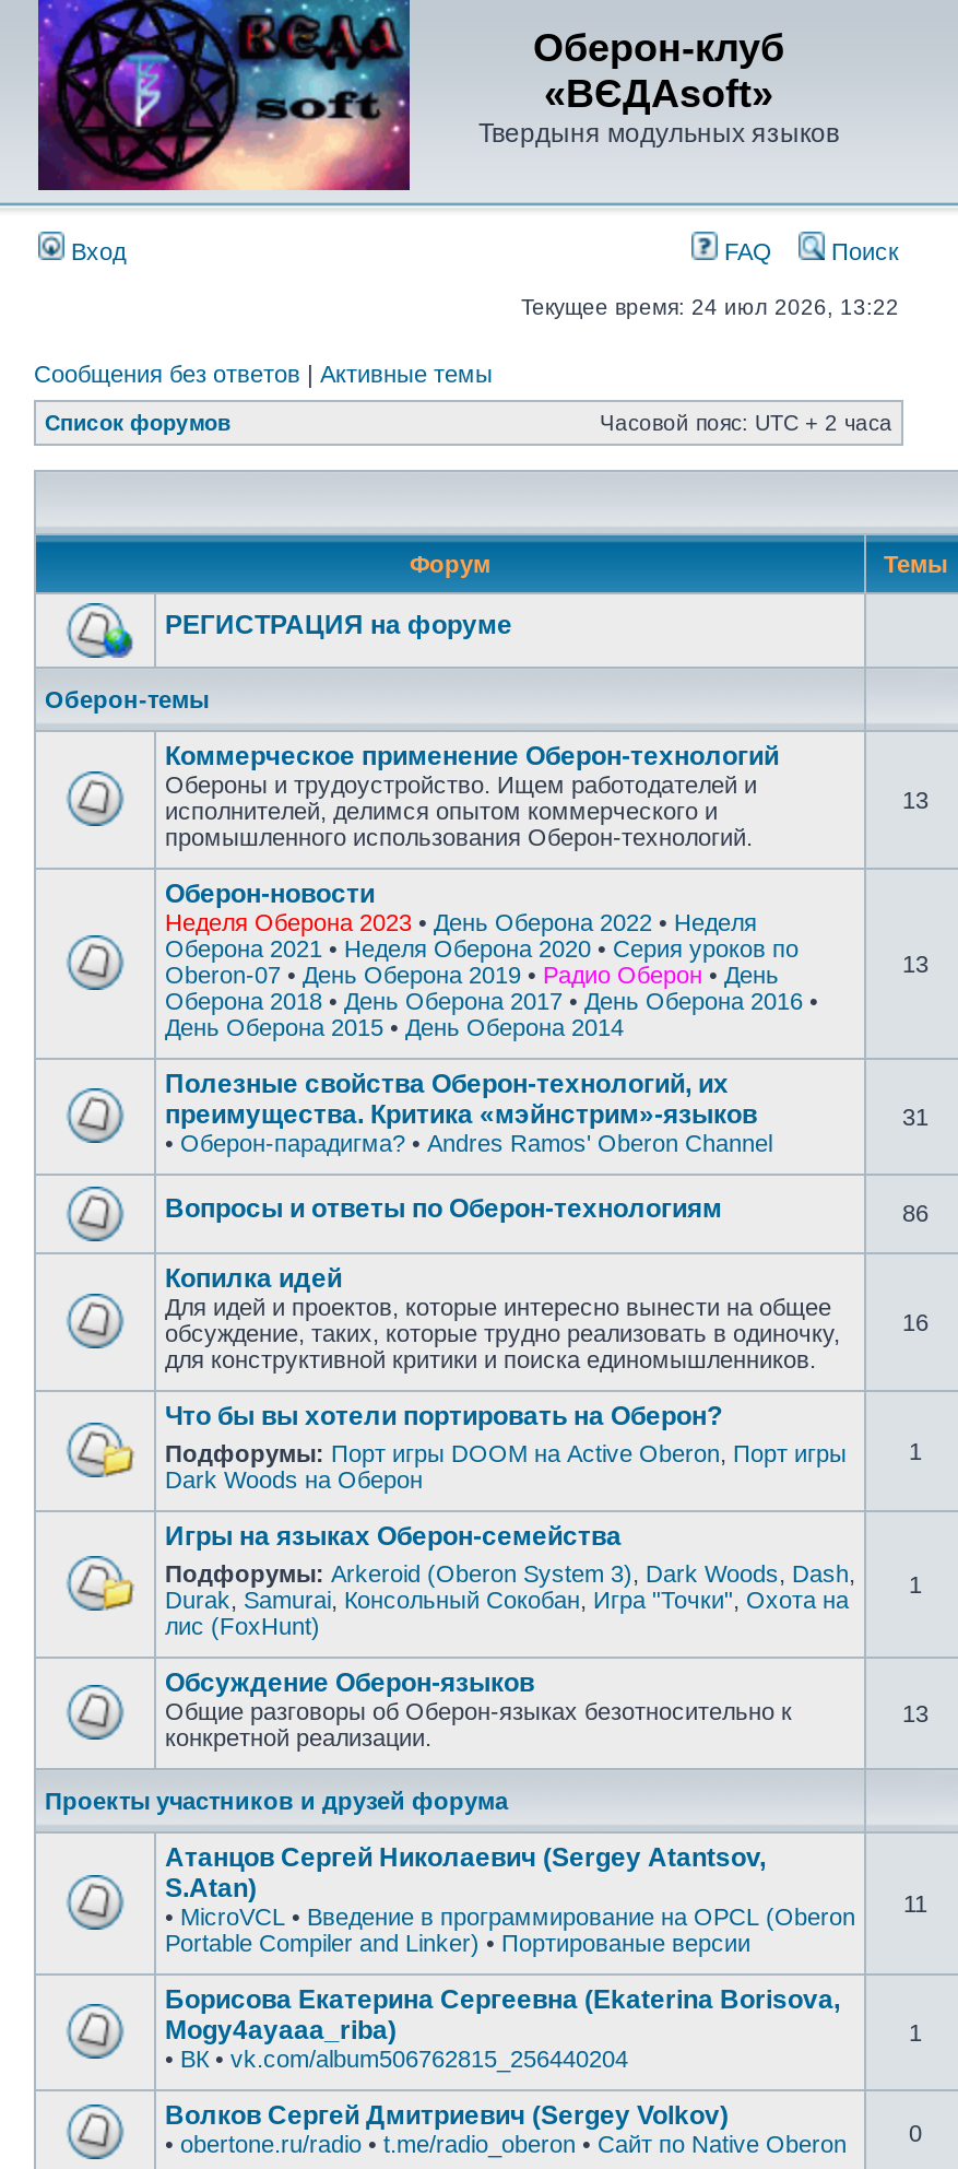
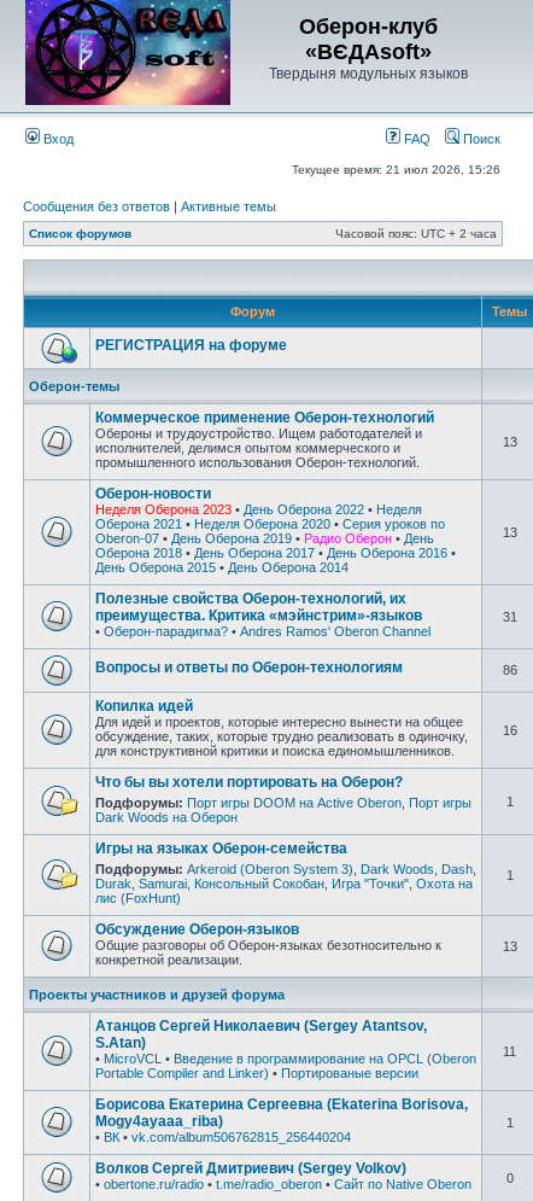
[521,295,899,319] Текущее время: 24 июл 2026, 13:22 -> [292,163,500,176] Текущее время: 21 июл 2026, 15:26

